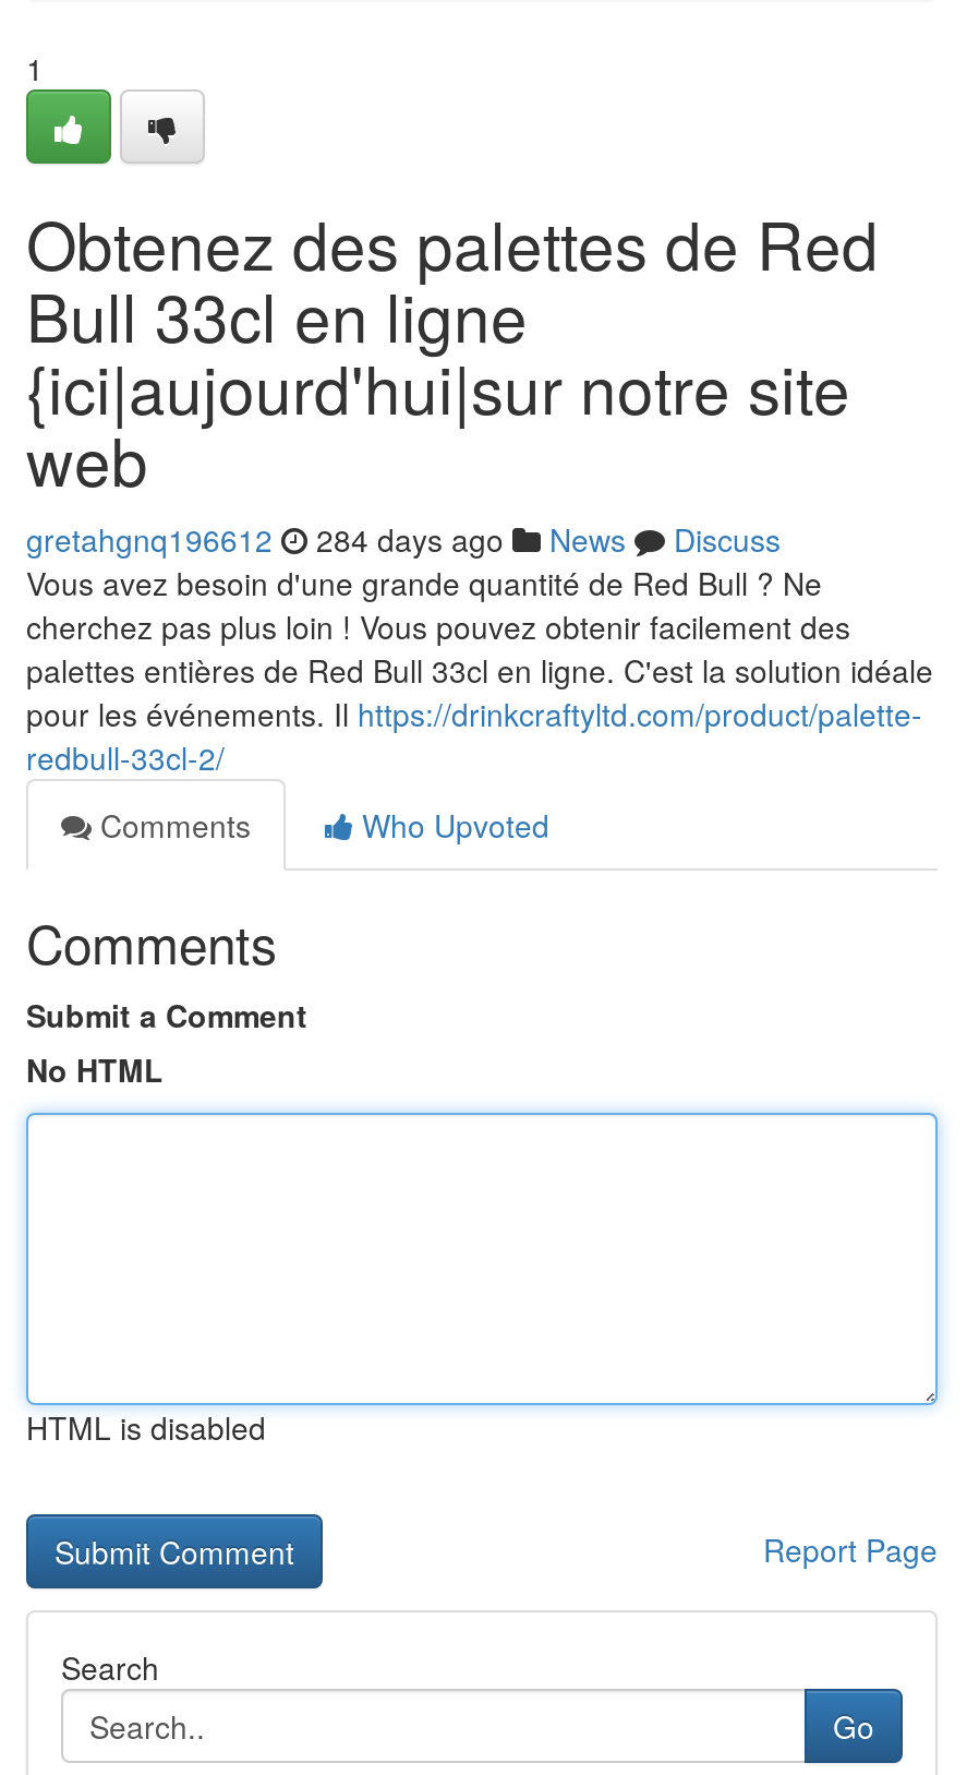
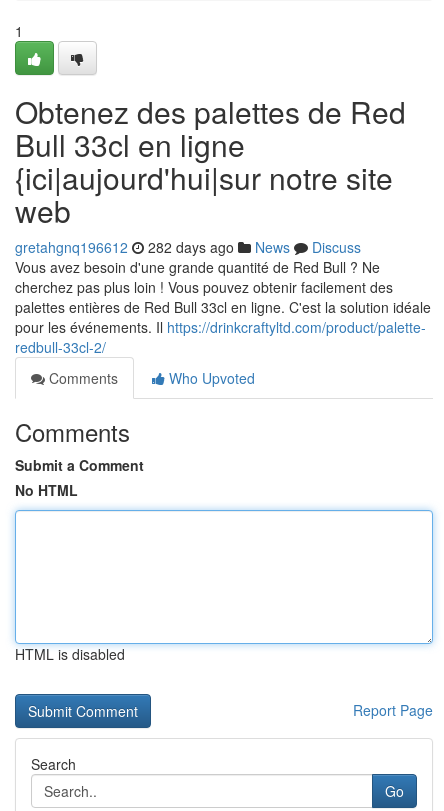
[26,517,781,561] gretahgnq196612 284 days ago News Discuss -> [15,237,361,257] gretahgnq196612 282 days ago News Discuss

